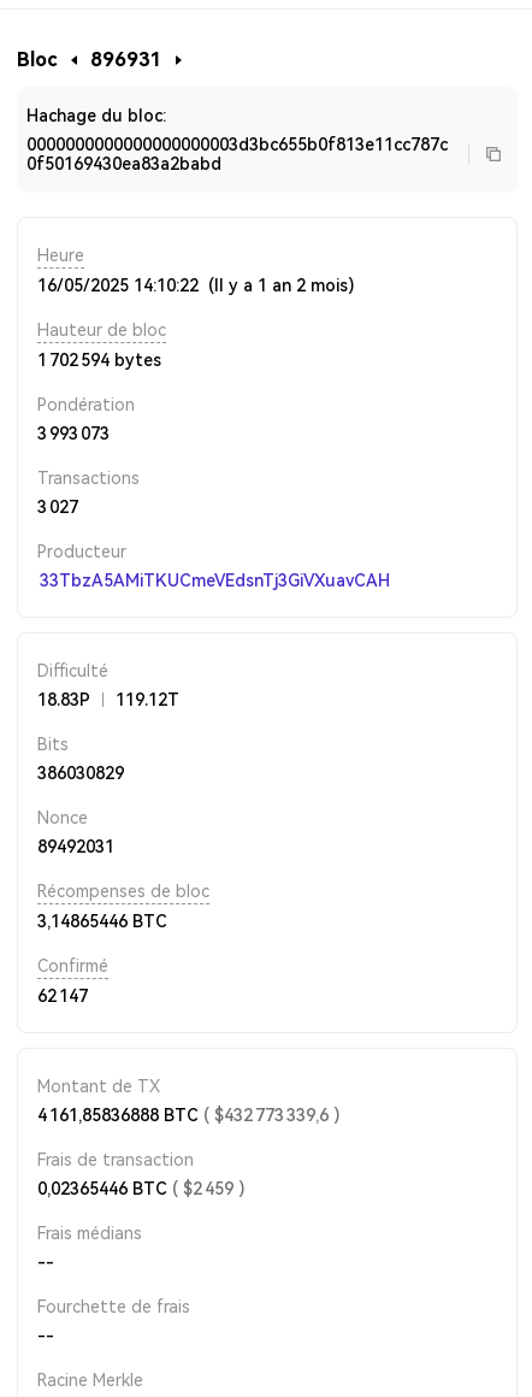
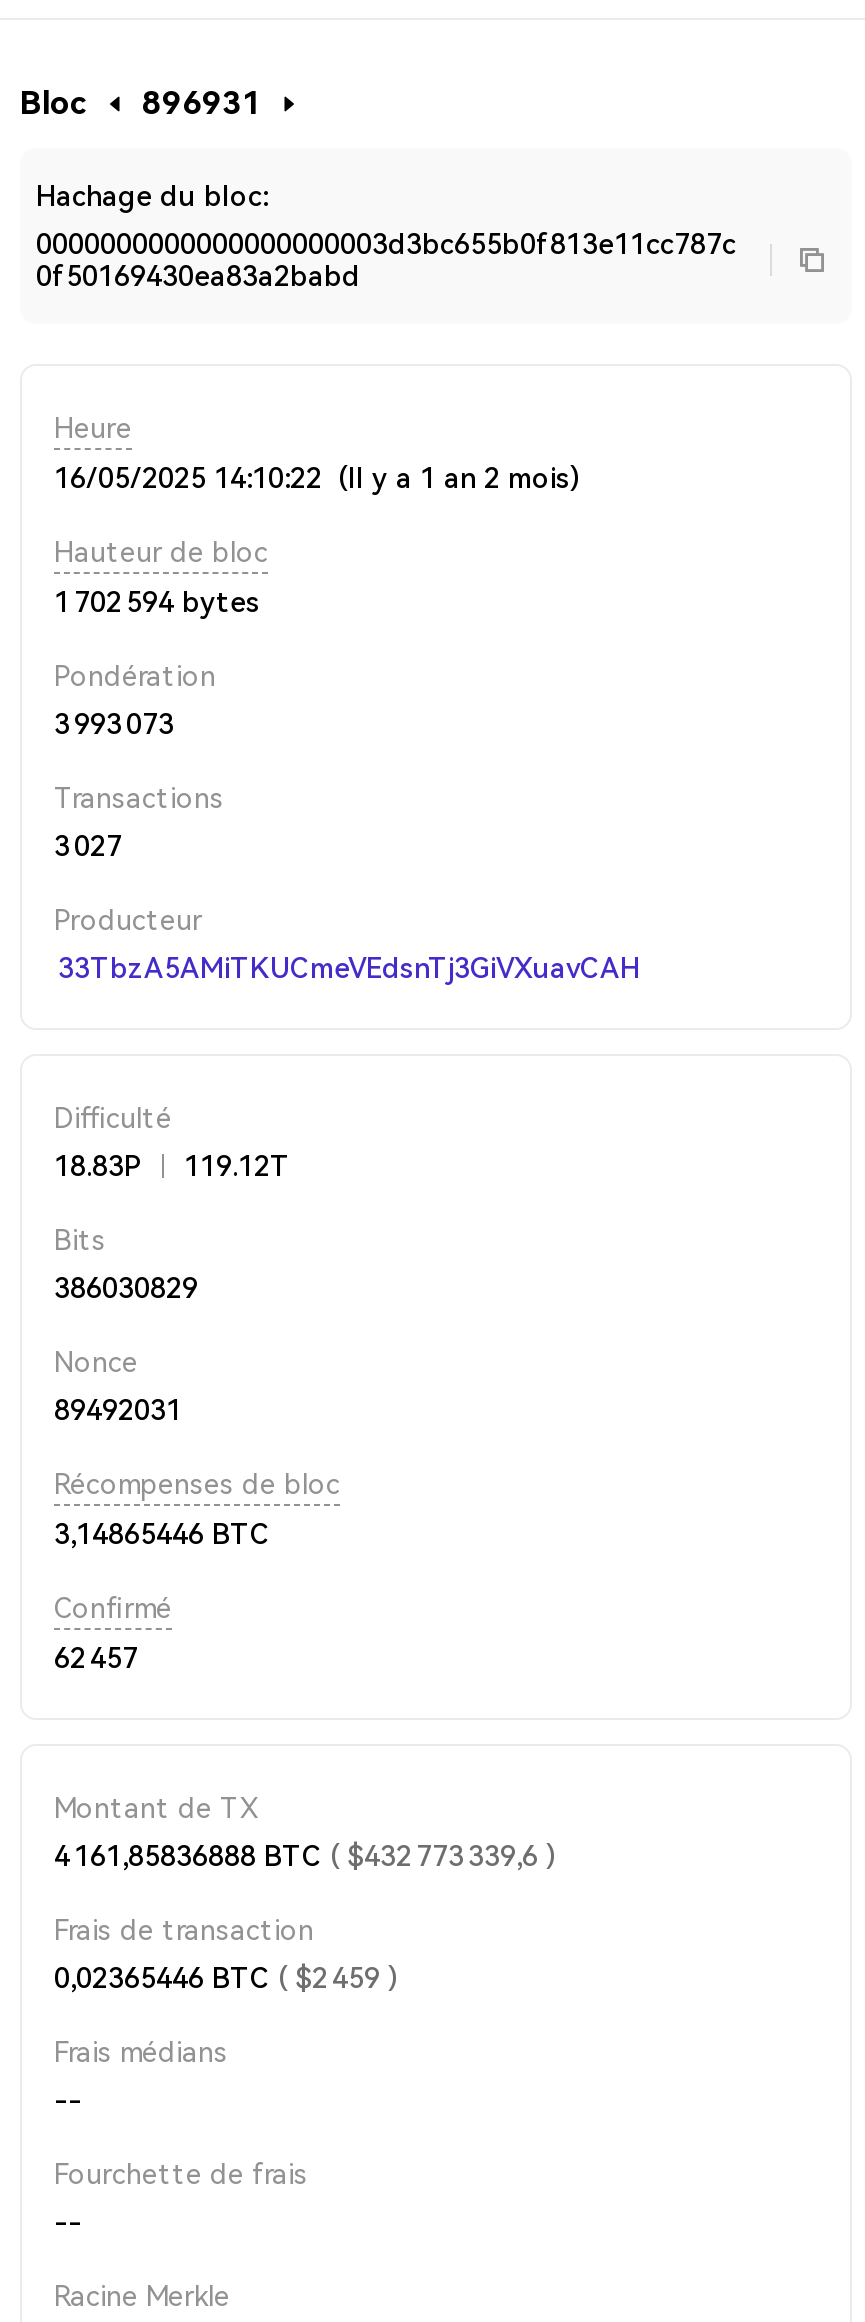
[37,986,88,1006] 62 147 -> [54,1642,138,1674] 62 457

